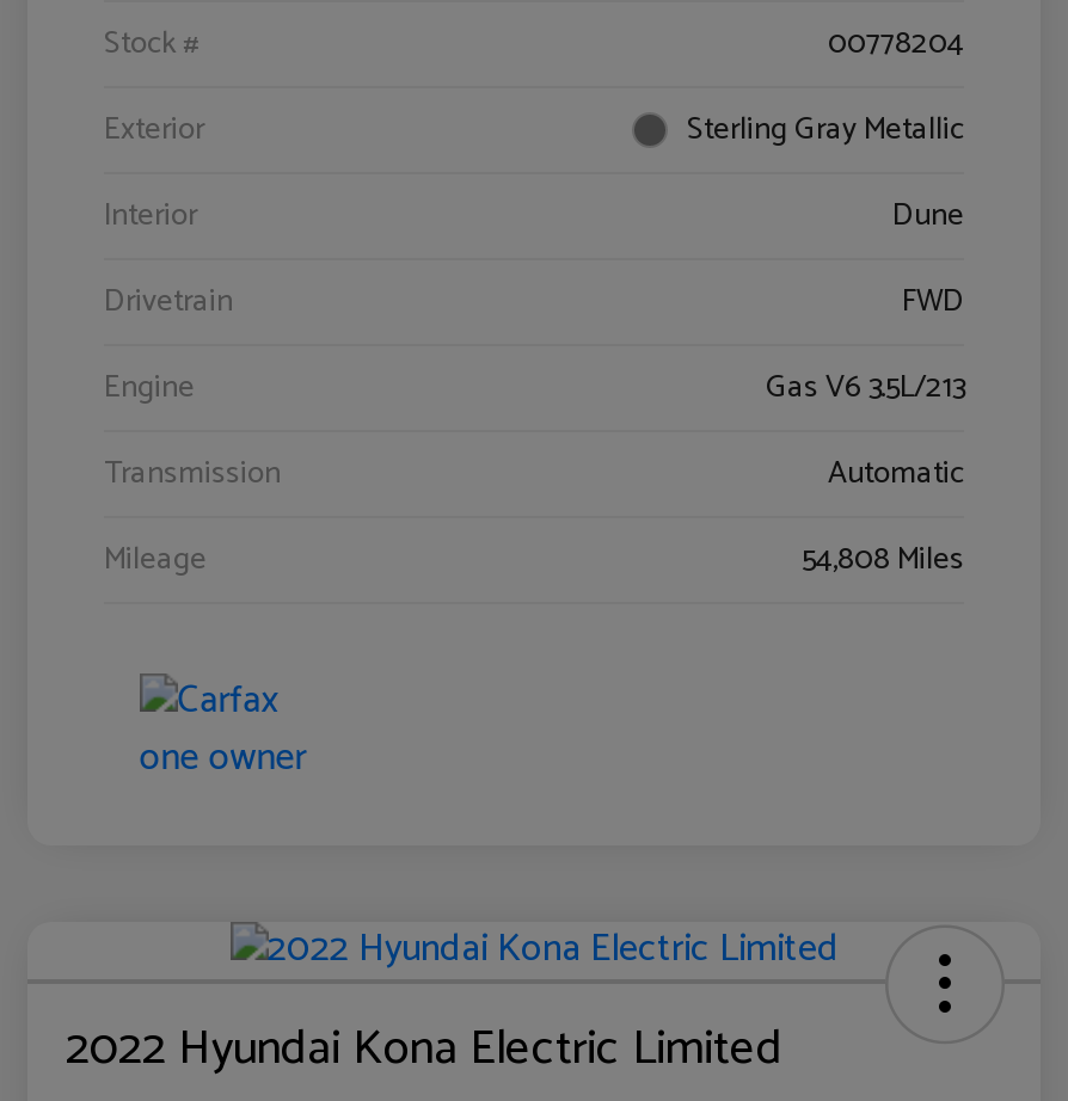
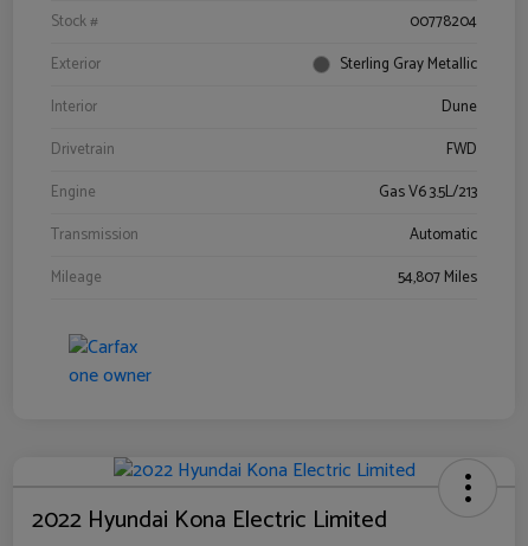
[802,535,964,586] 54,808 Miles -> [398,266,477,290] 54,807 Miles

